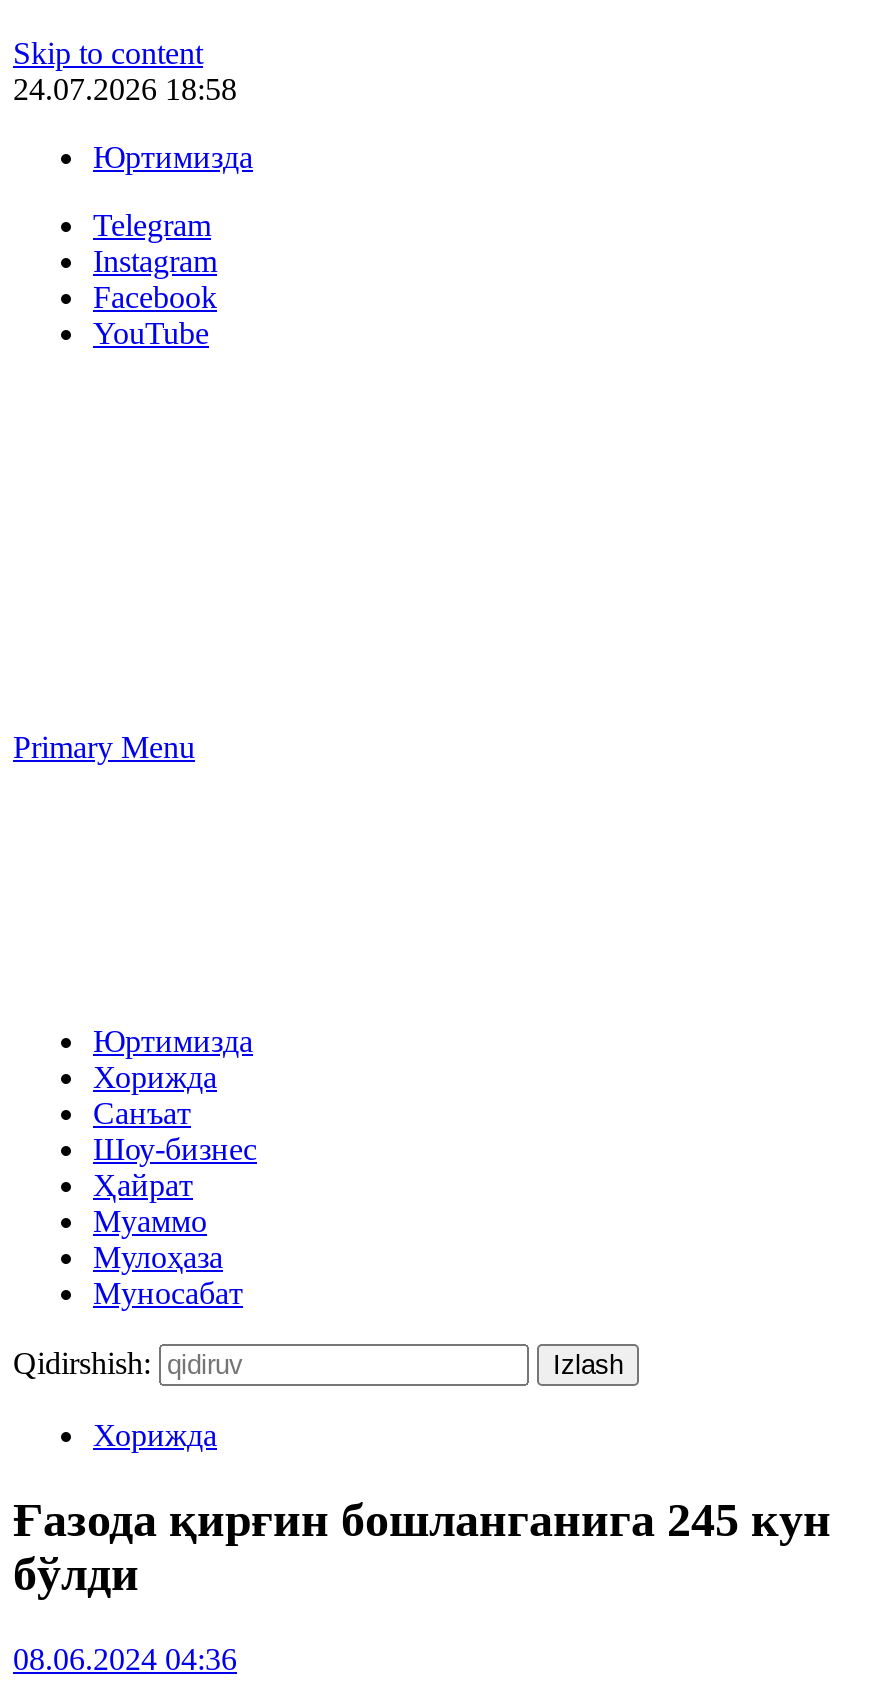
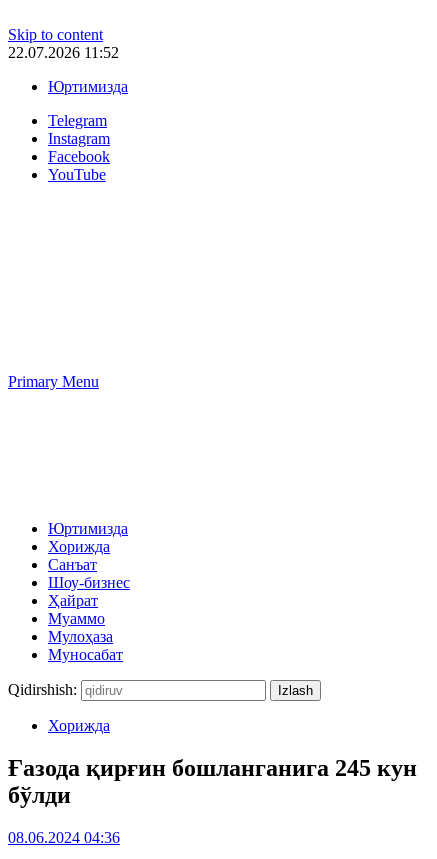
[13,72,237,106] 24.07.2026 18:58 -> [8,44,119,61] 22.07.2026 11:52

